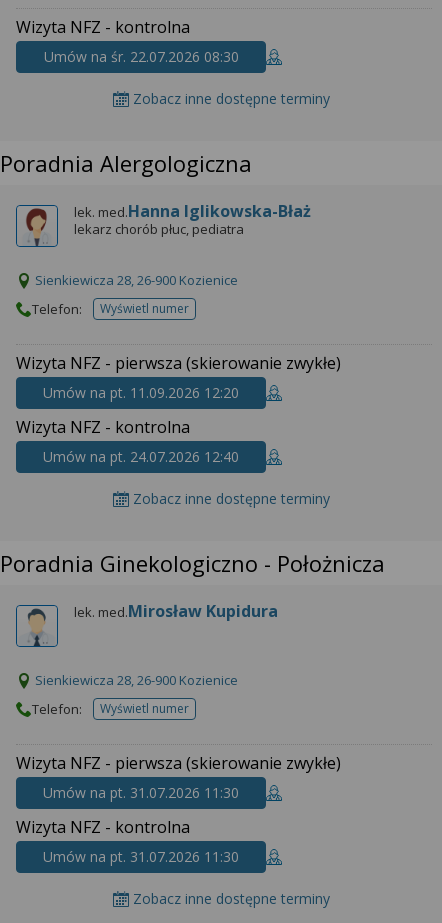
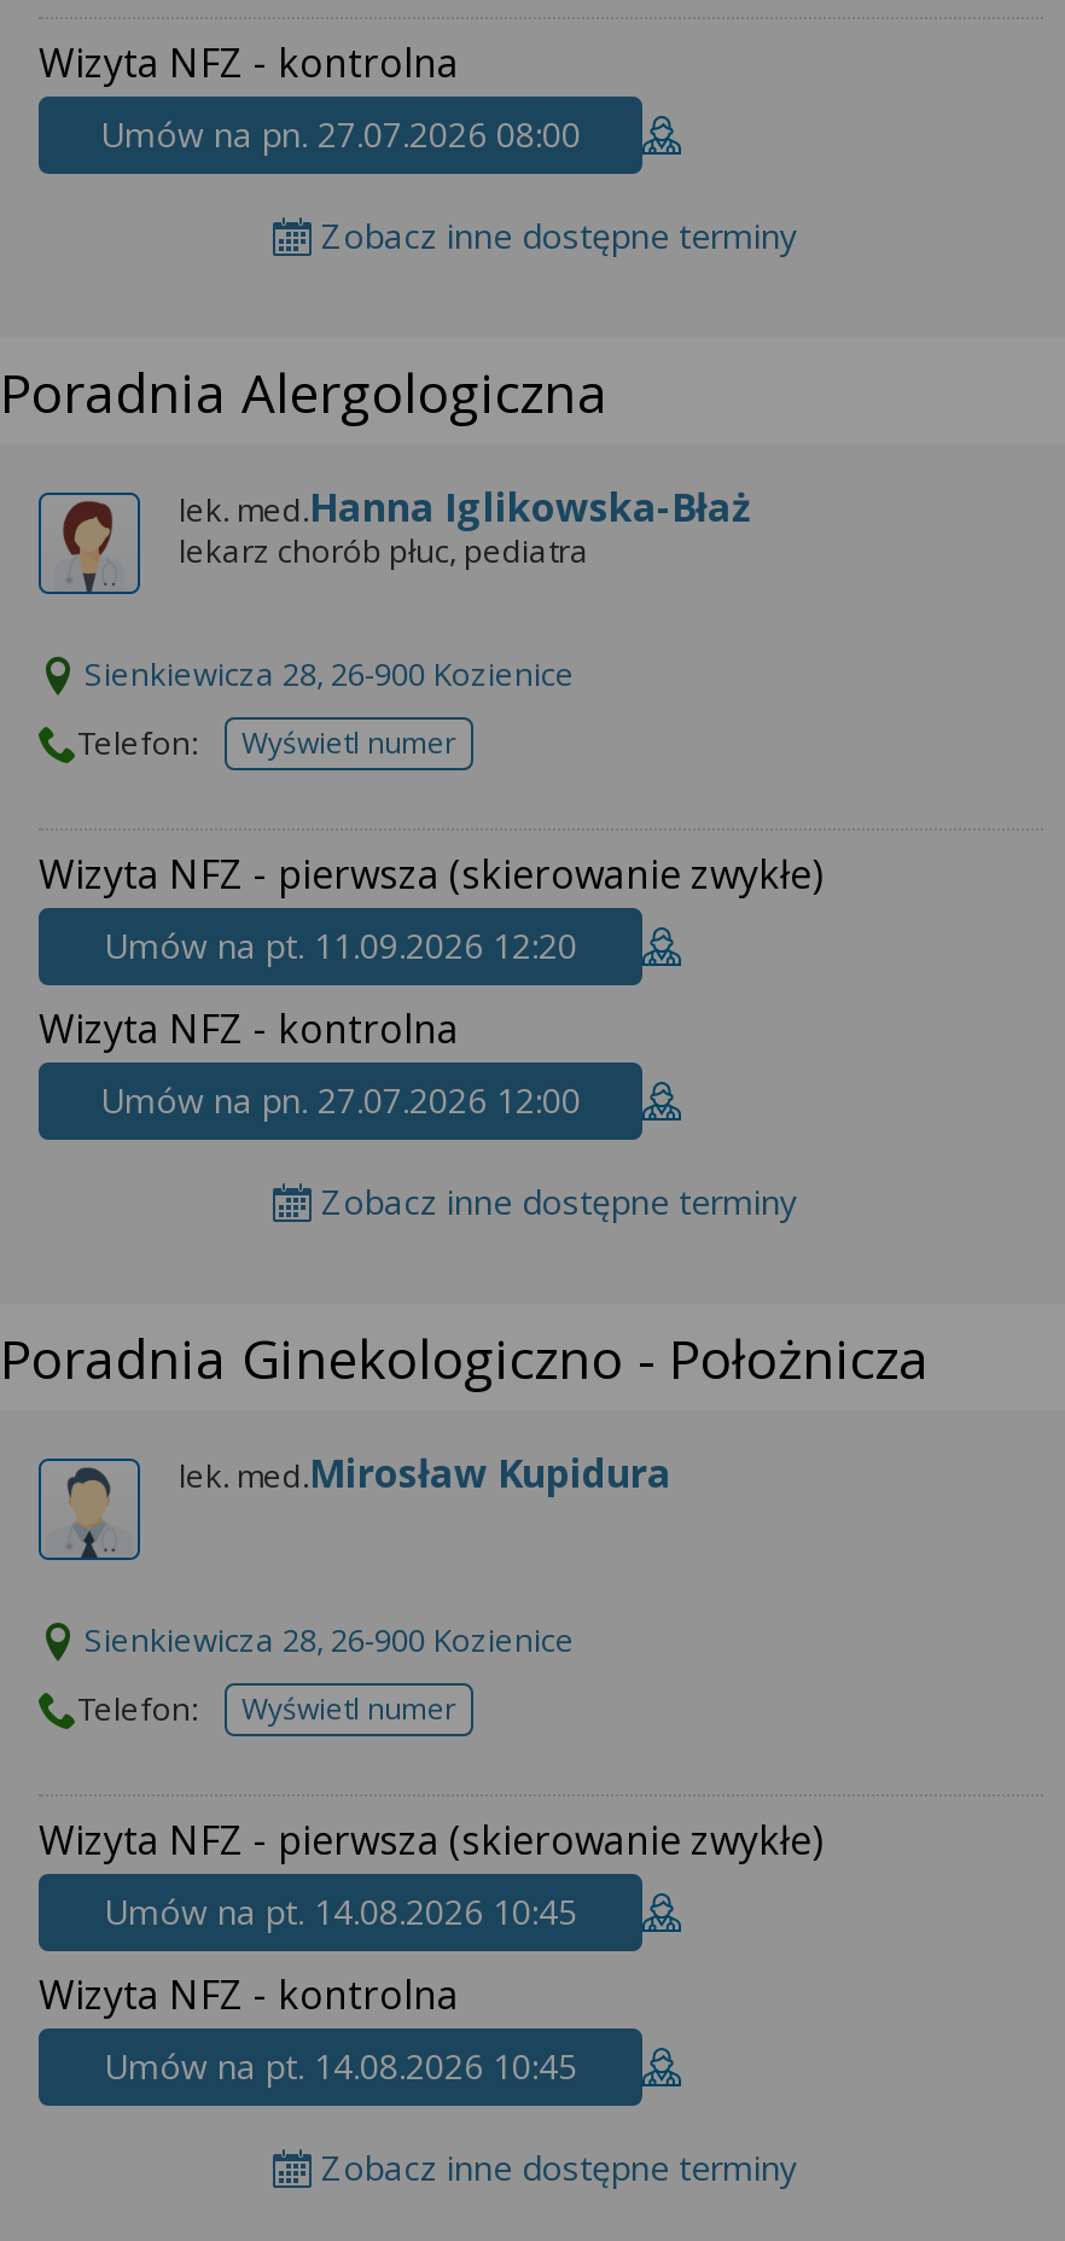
[43,46,238,65] Umów na śr. 22.07.2026 08:30 -> [100,110,581,156] Umów na pn. 27.07.2026 08:00
[43,446,239,465] Umów na pt. 24.07.2026 12:40 -> [100,1076,581,1122] Umów na pn. 27.07.2026 12:00
[43,782,239,801] Umów na pt. 31.07.2026 11:30 -> [104,1887,577,1933] Umów na pt. 14.08.2026 10:45
[43,846,239,865] Umów na pt. 31.07.2026 11:30 -> [104,2042,577,2088] Umów na pt. 14.08.2026 10:45

